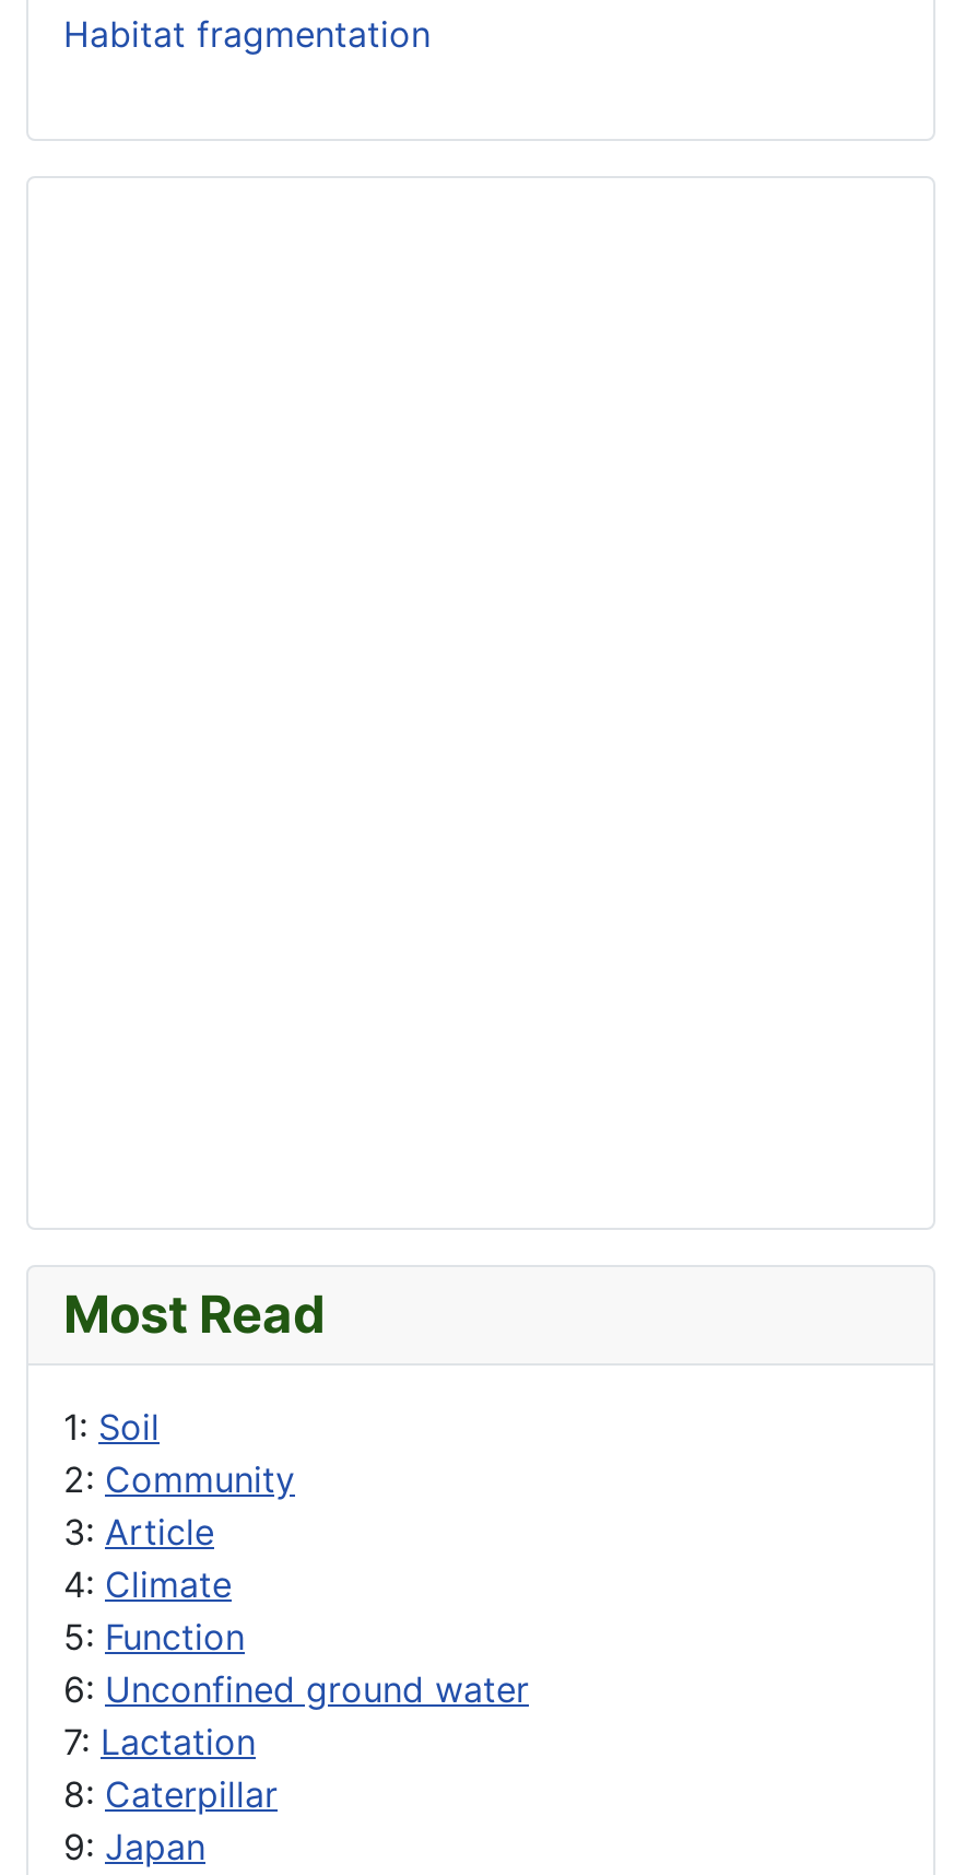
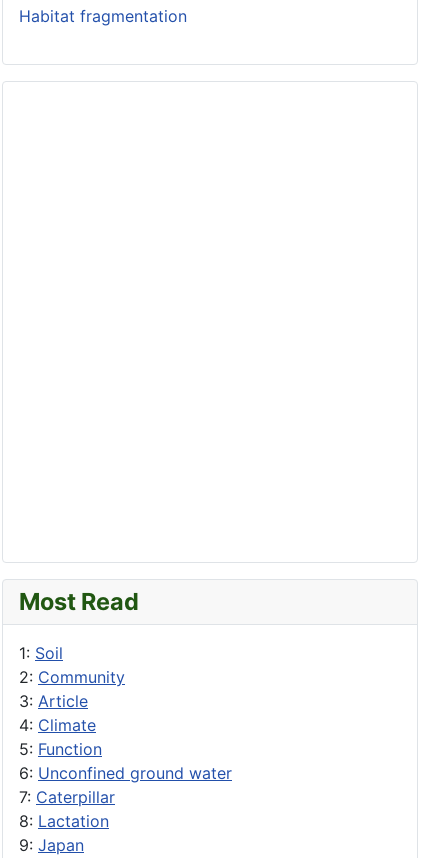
[63,1719,278,1815] 7: Lactation | 8: Caterpillar -> [19,786,115,830] 7: Caterpillar | 8: Lactation

